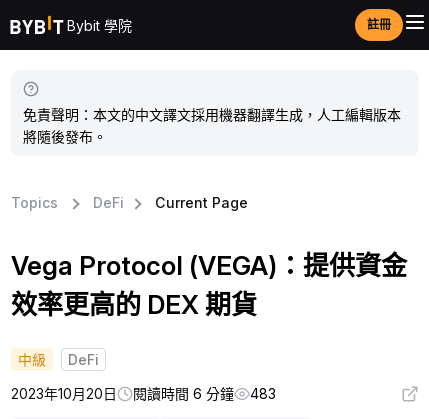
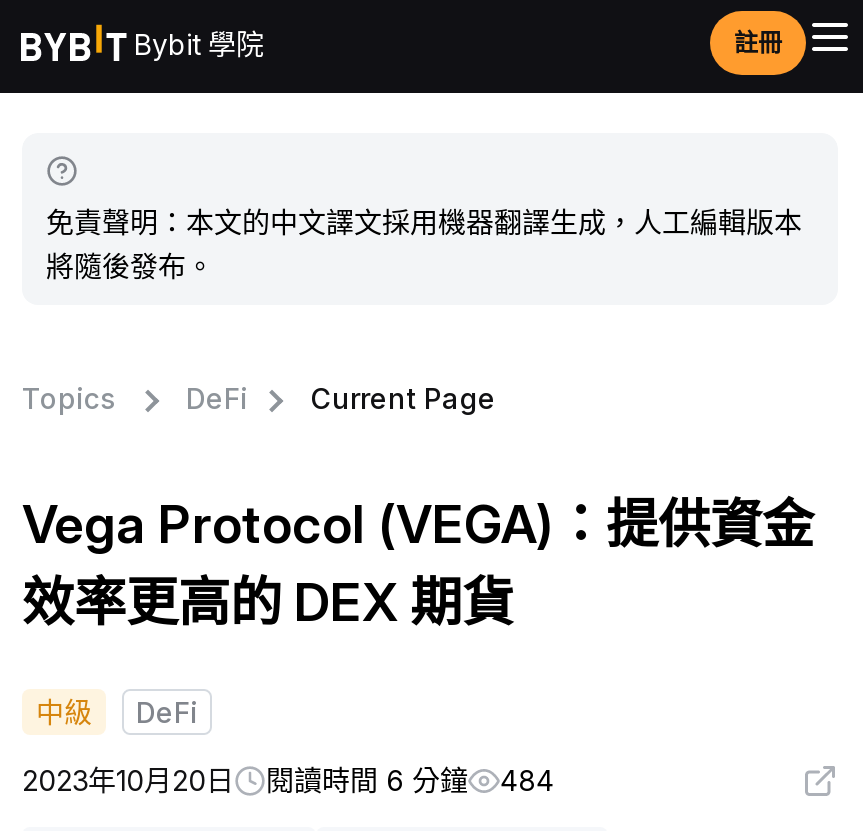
[11,385,276,402] 2023年10月20日 閱讀時間 6 分鐘 483 -> [22,763,554,797] 2023年10月20日 閱讀時間 6 分鐘 484

